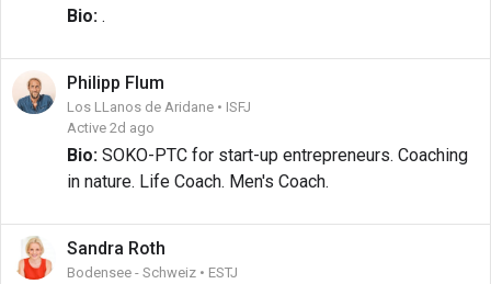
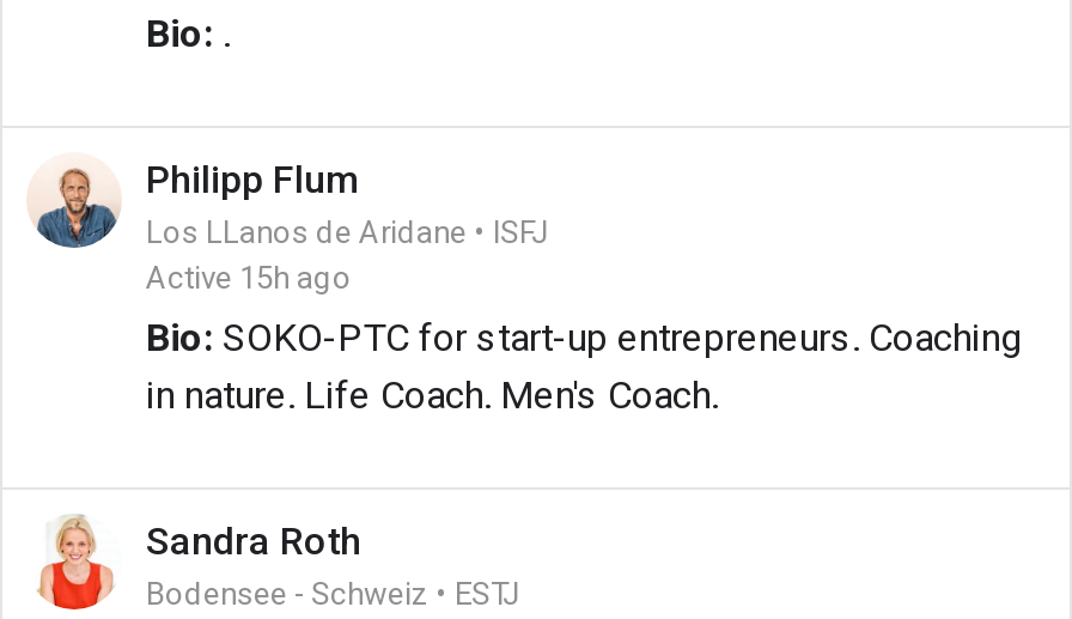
[67,120,155,136] Active 2d ago -> [146,260,352,296] Active 15h ago

